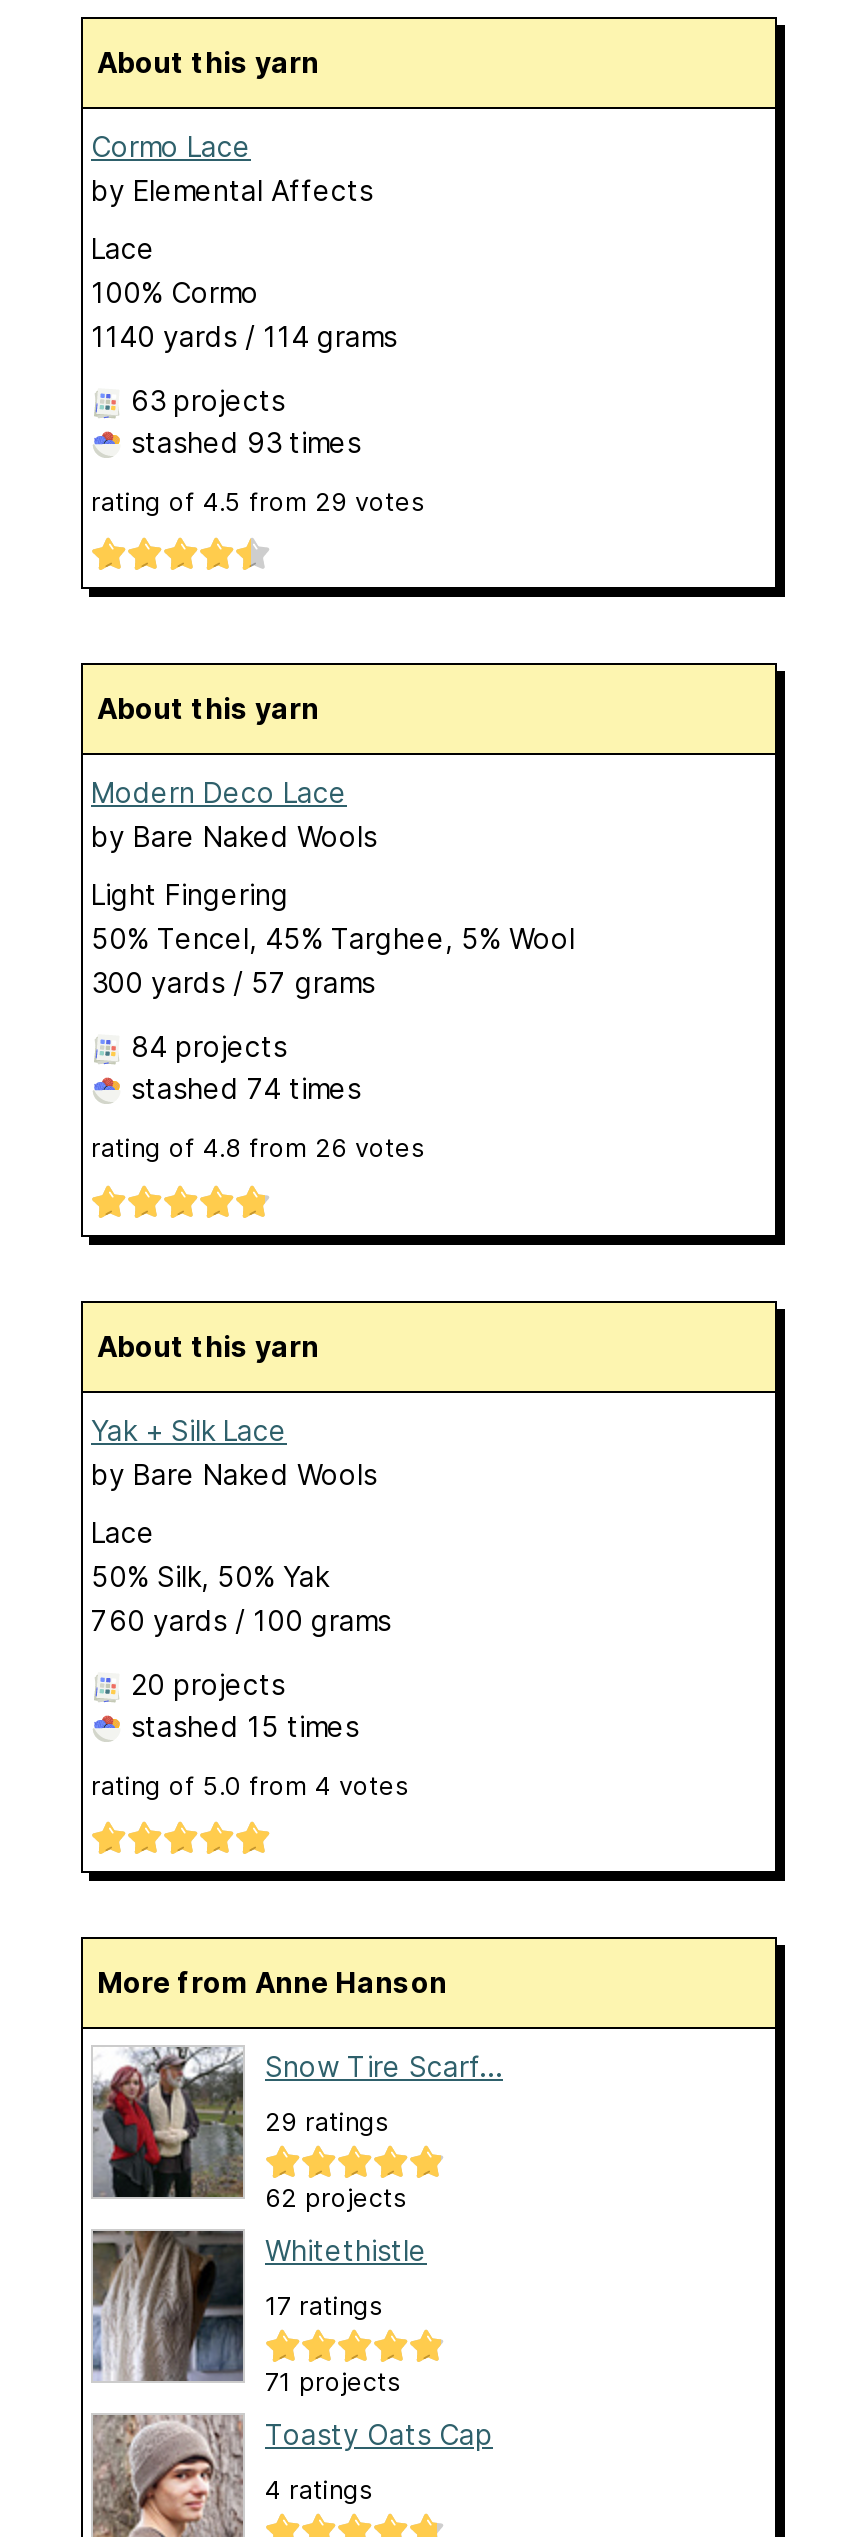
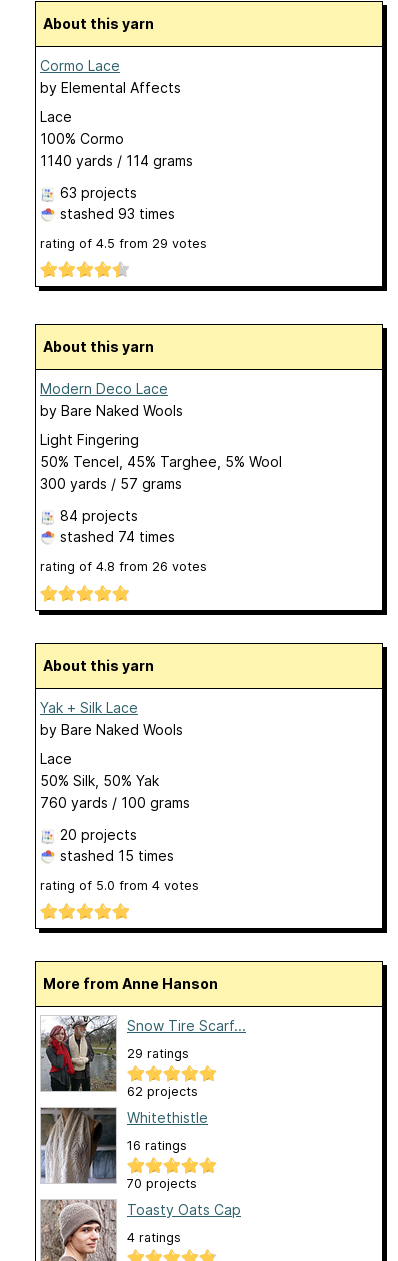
[265,2291,383,2321] 17 ratings -> [127,1138,187,1153] 16 ratings
[265,2367,401,2397] 71 projects -> [127,1176,197,1191] 70 projects

